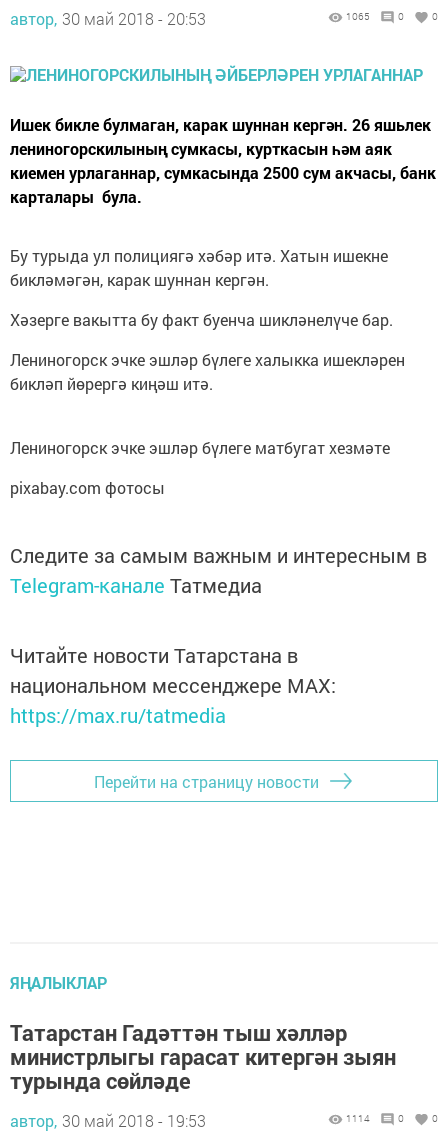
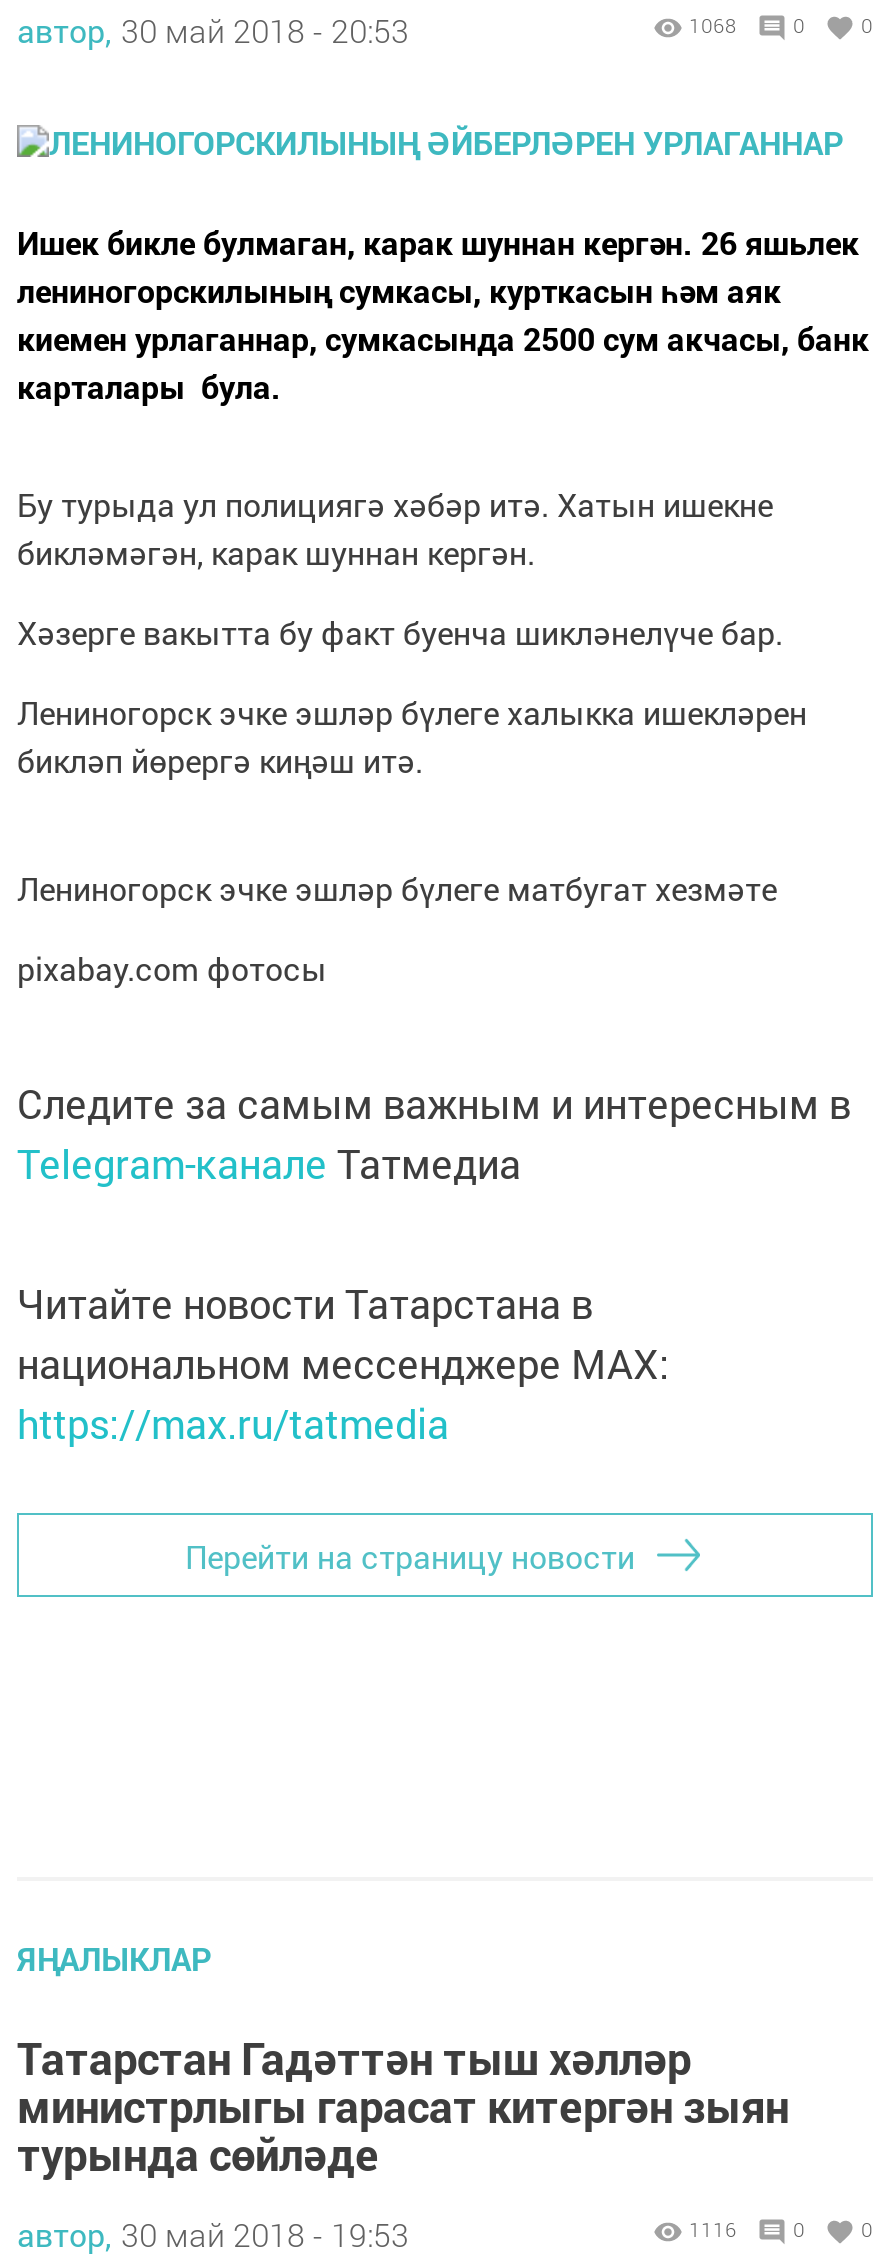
[346,10,370,23] 1065 -> [689,13,737,39] 1068
[346,1112,370,1125] 1114 -> [689,2217,737,2243] 1116

